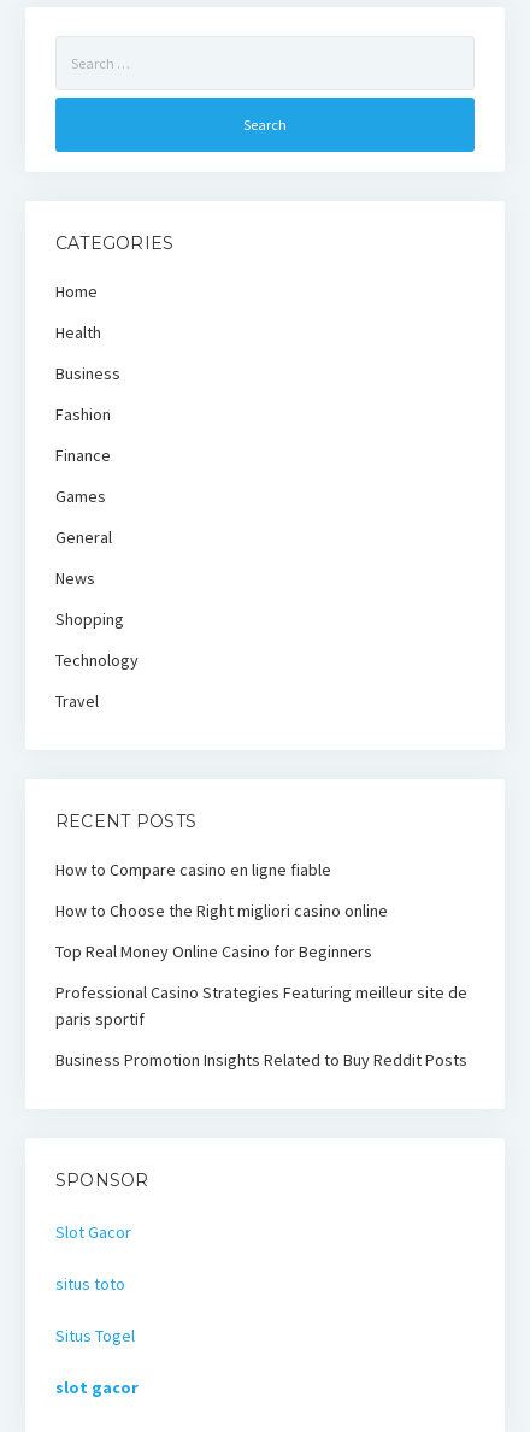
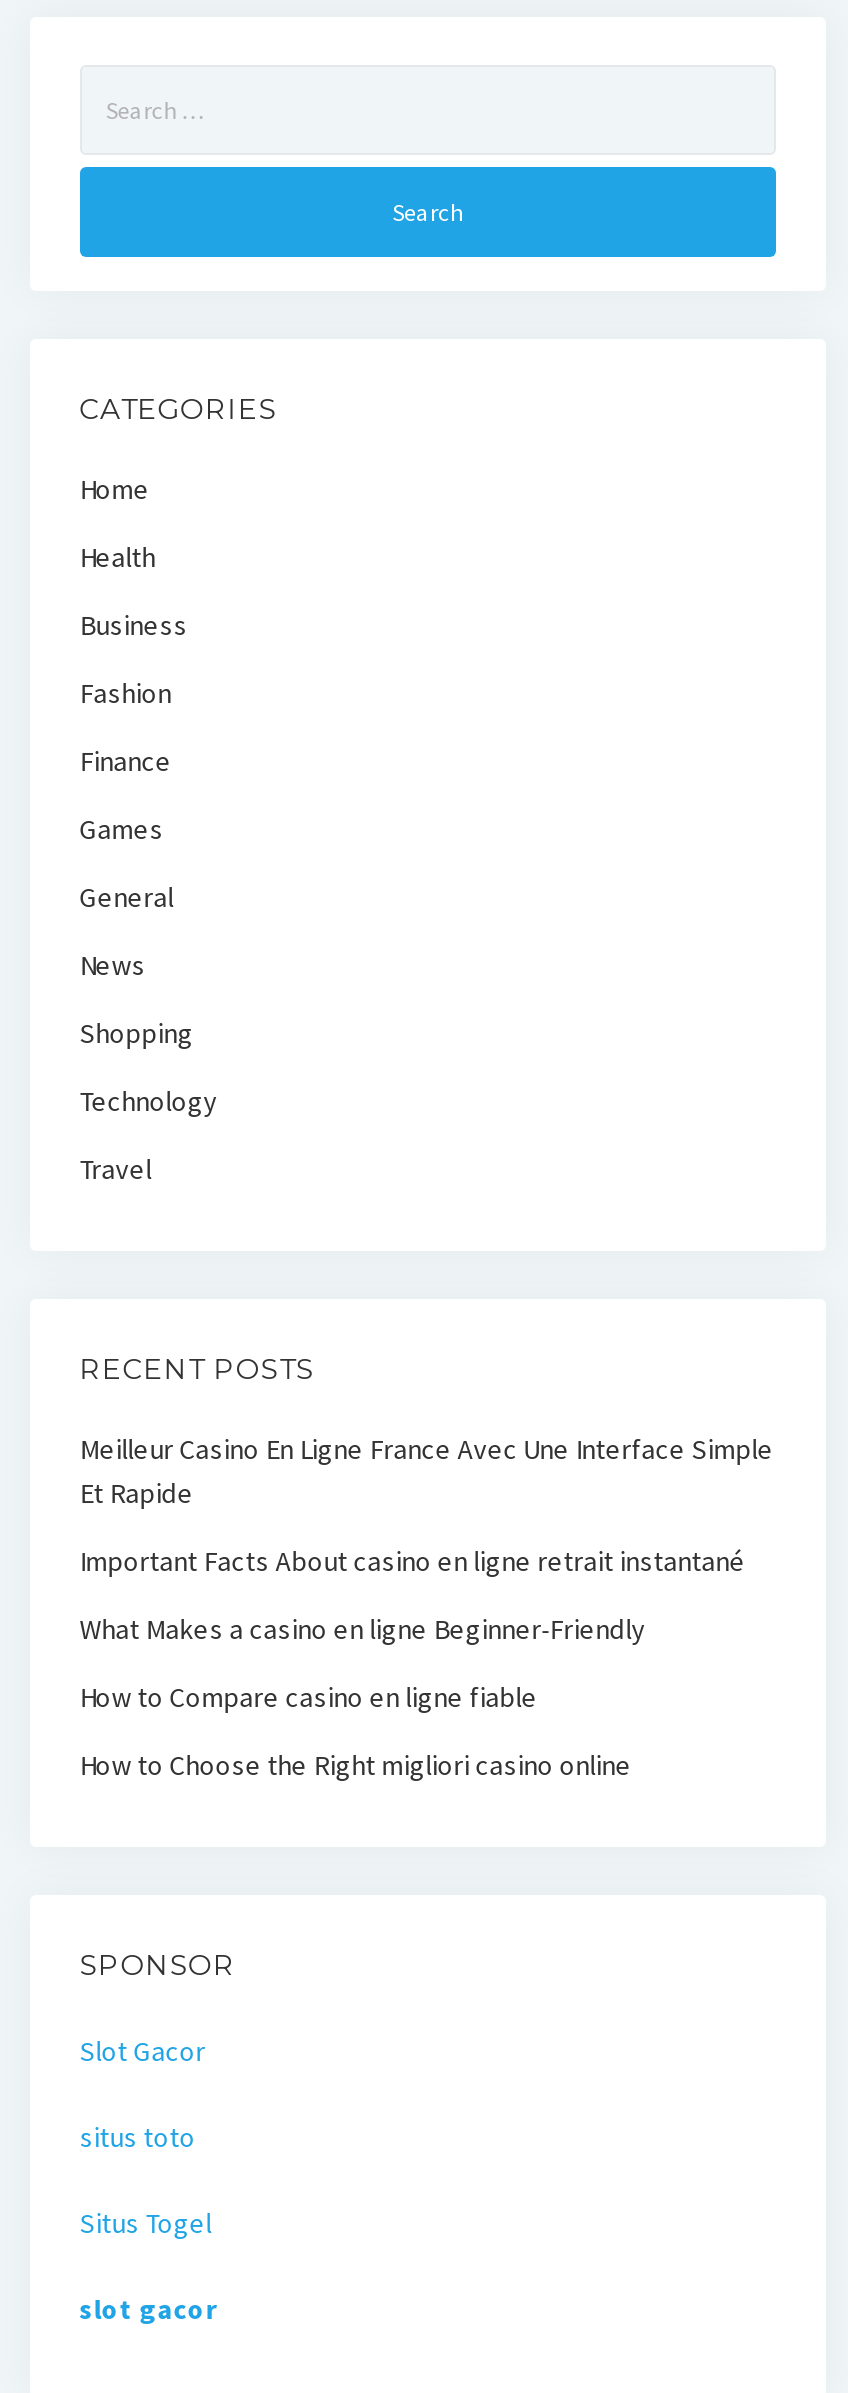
none -> [80,1432,774,1648] Meilleur Casino En Ligne France Avec Une Interface Simple | Et Rapide | Important Facts About casino en ligne retrait instantané | What Makes a casino en ligne Beginner-Friendly
moved [55,859,388,922] -> [80,1680,632,1784]: How to Compare casino en ligne fiable | How to Choose the Right migliori casino online
[55,941,467,1071] Top Real Money Online Casino for Beginners | Professional Casino Strategies Featuring meilleur site de | paris sportif | Business Promotion Insights Related to Buy Reddit Posts -> none

